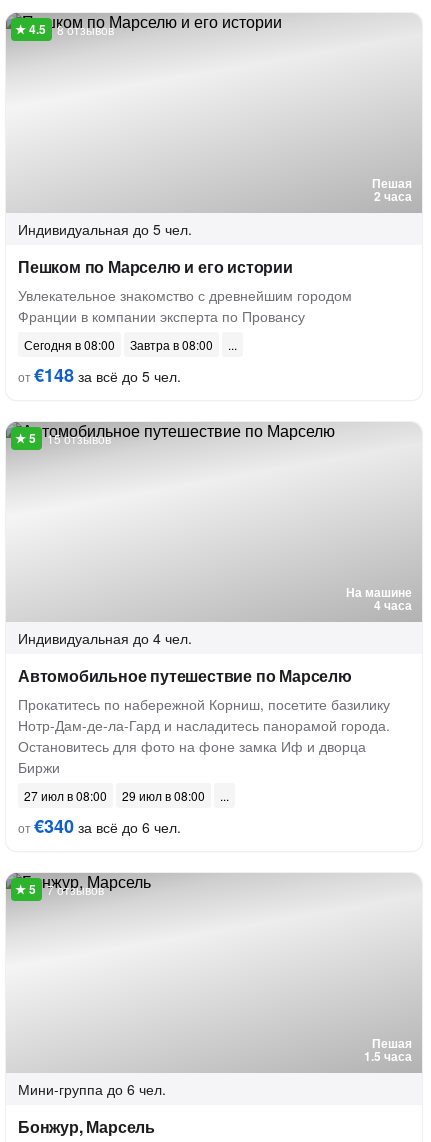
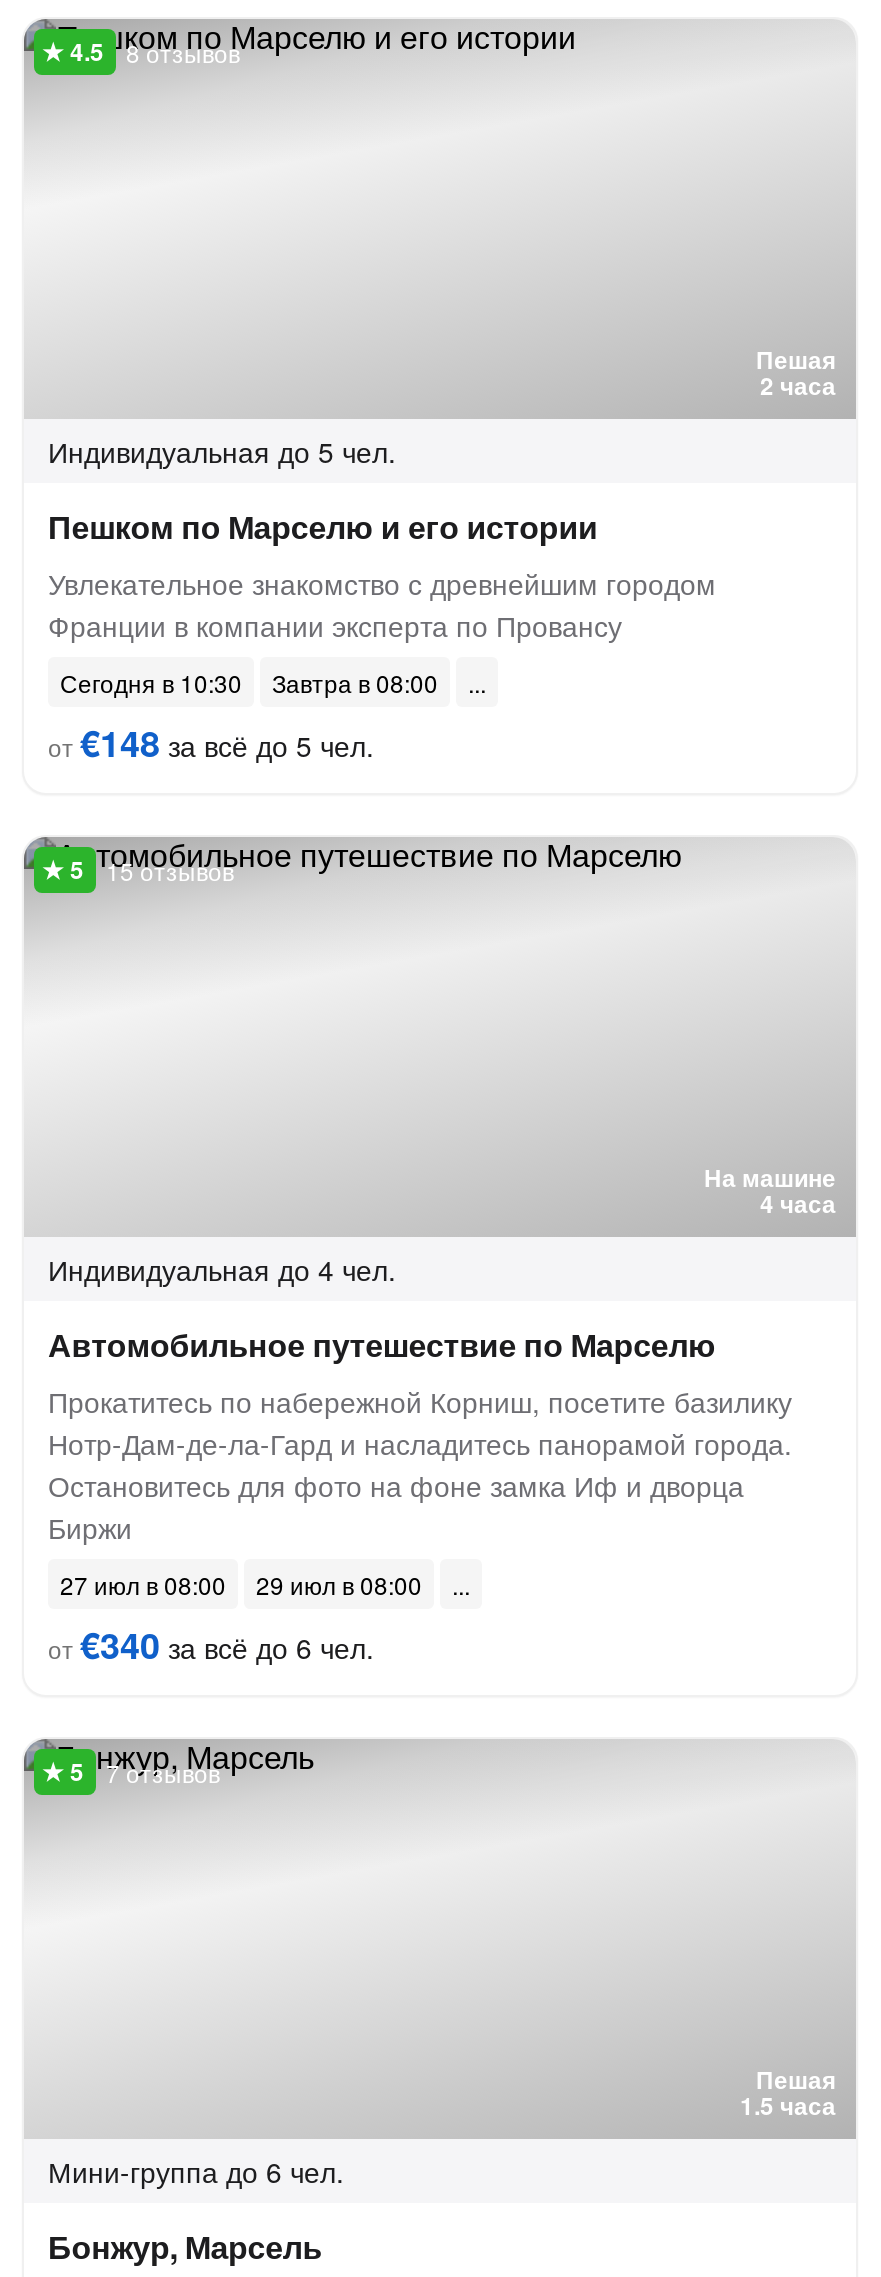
[24,336,213,353] Сегодня в 08:00 Завтра в 08:00 -> [60,665,438,699] Сегодня в 10:30 Завтра в 08:00

